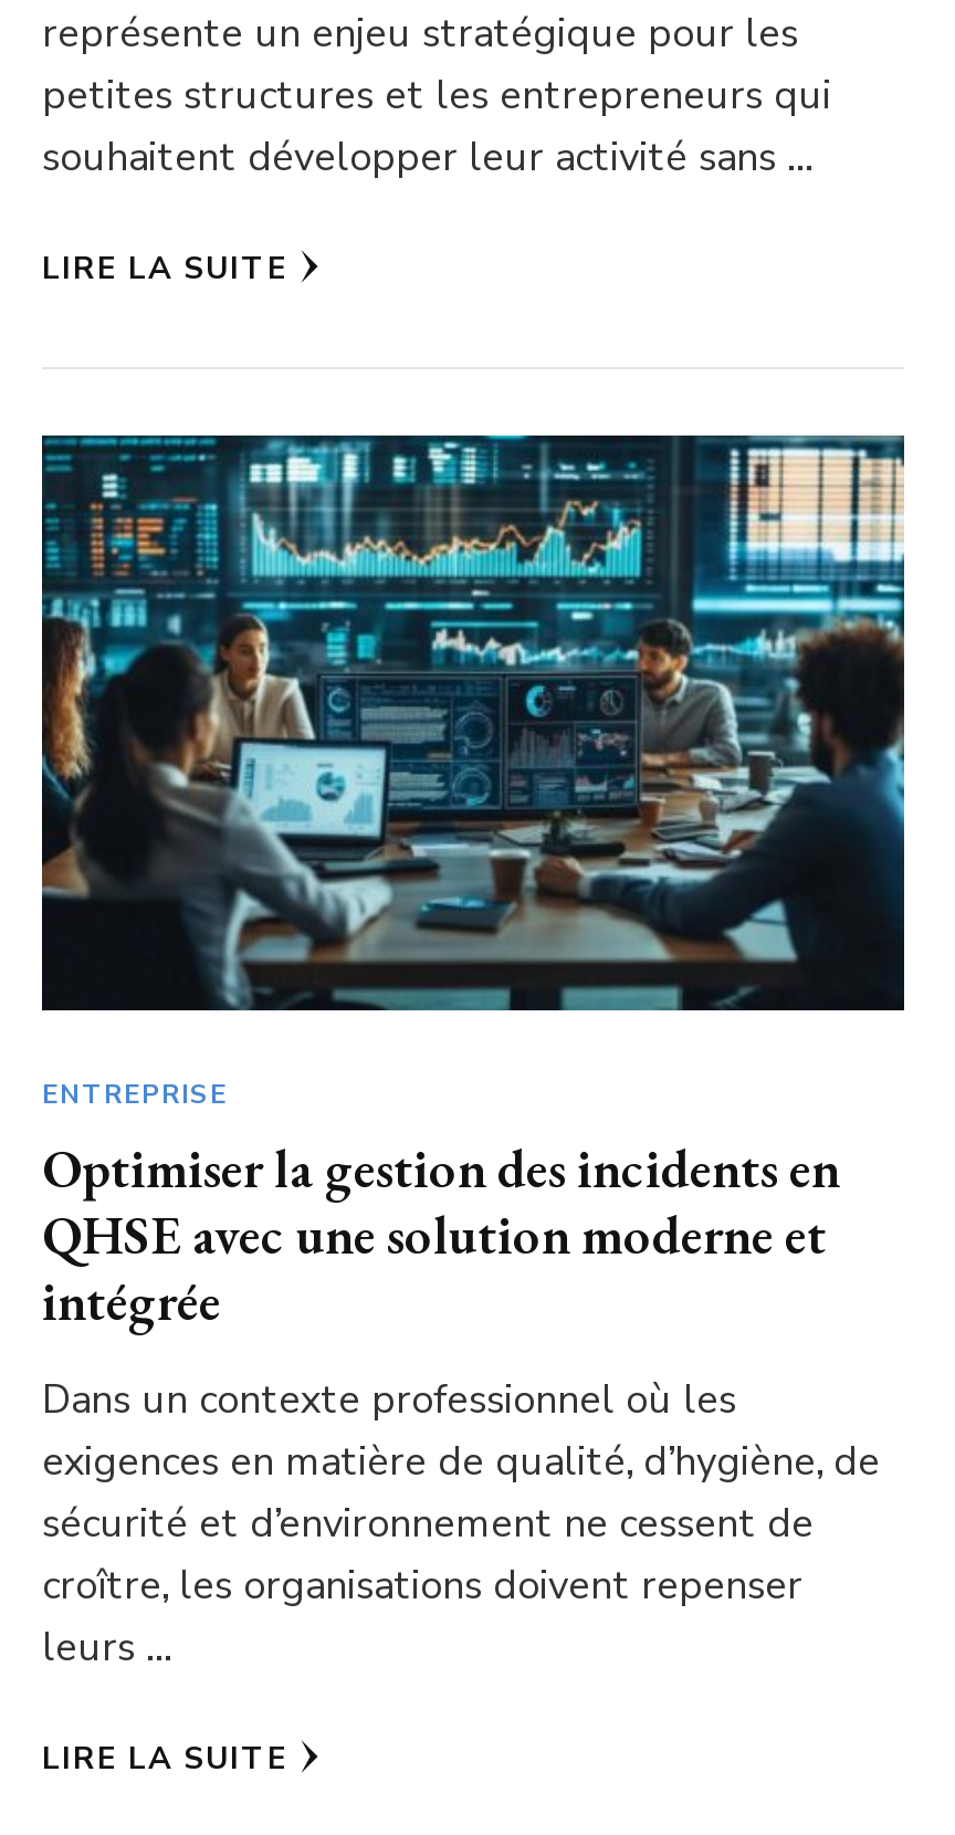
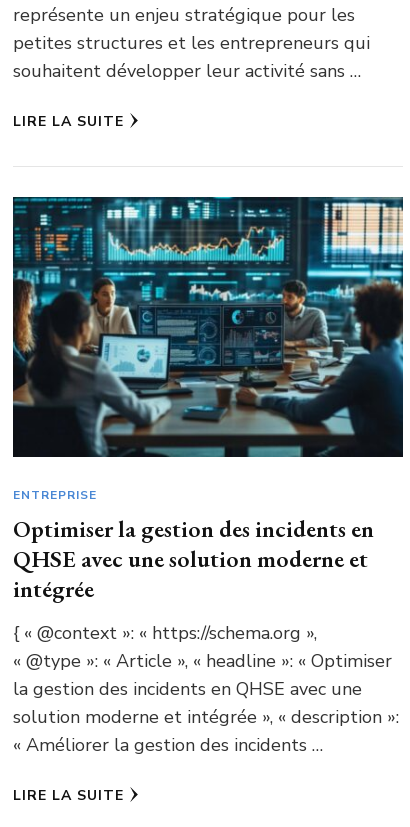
[42,1372,880,1673] Dans un contexte professionnel où les | exigences en matière de qualité, d’hygiène, de | sécurité et d’environnement ne cessent de | croître, les organisations doivent repenser | leurs … -> [13,621,399,757] { « @context »: « https://schema.org », | « @type »: « Article », « headline »: « Optimiser | la gestion des incidents en QHSE avec une | solution moderne et intégrée », « description »: | « Améliorer la gestion des incidents …

